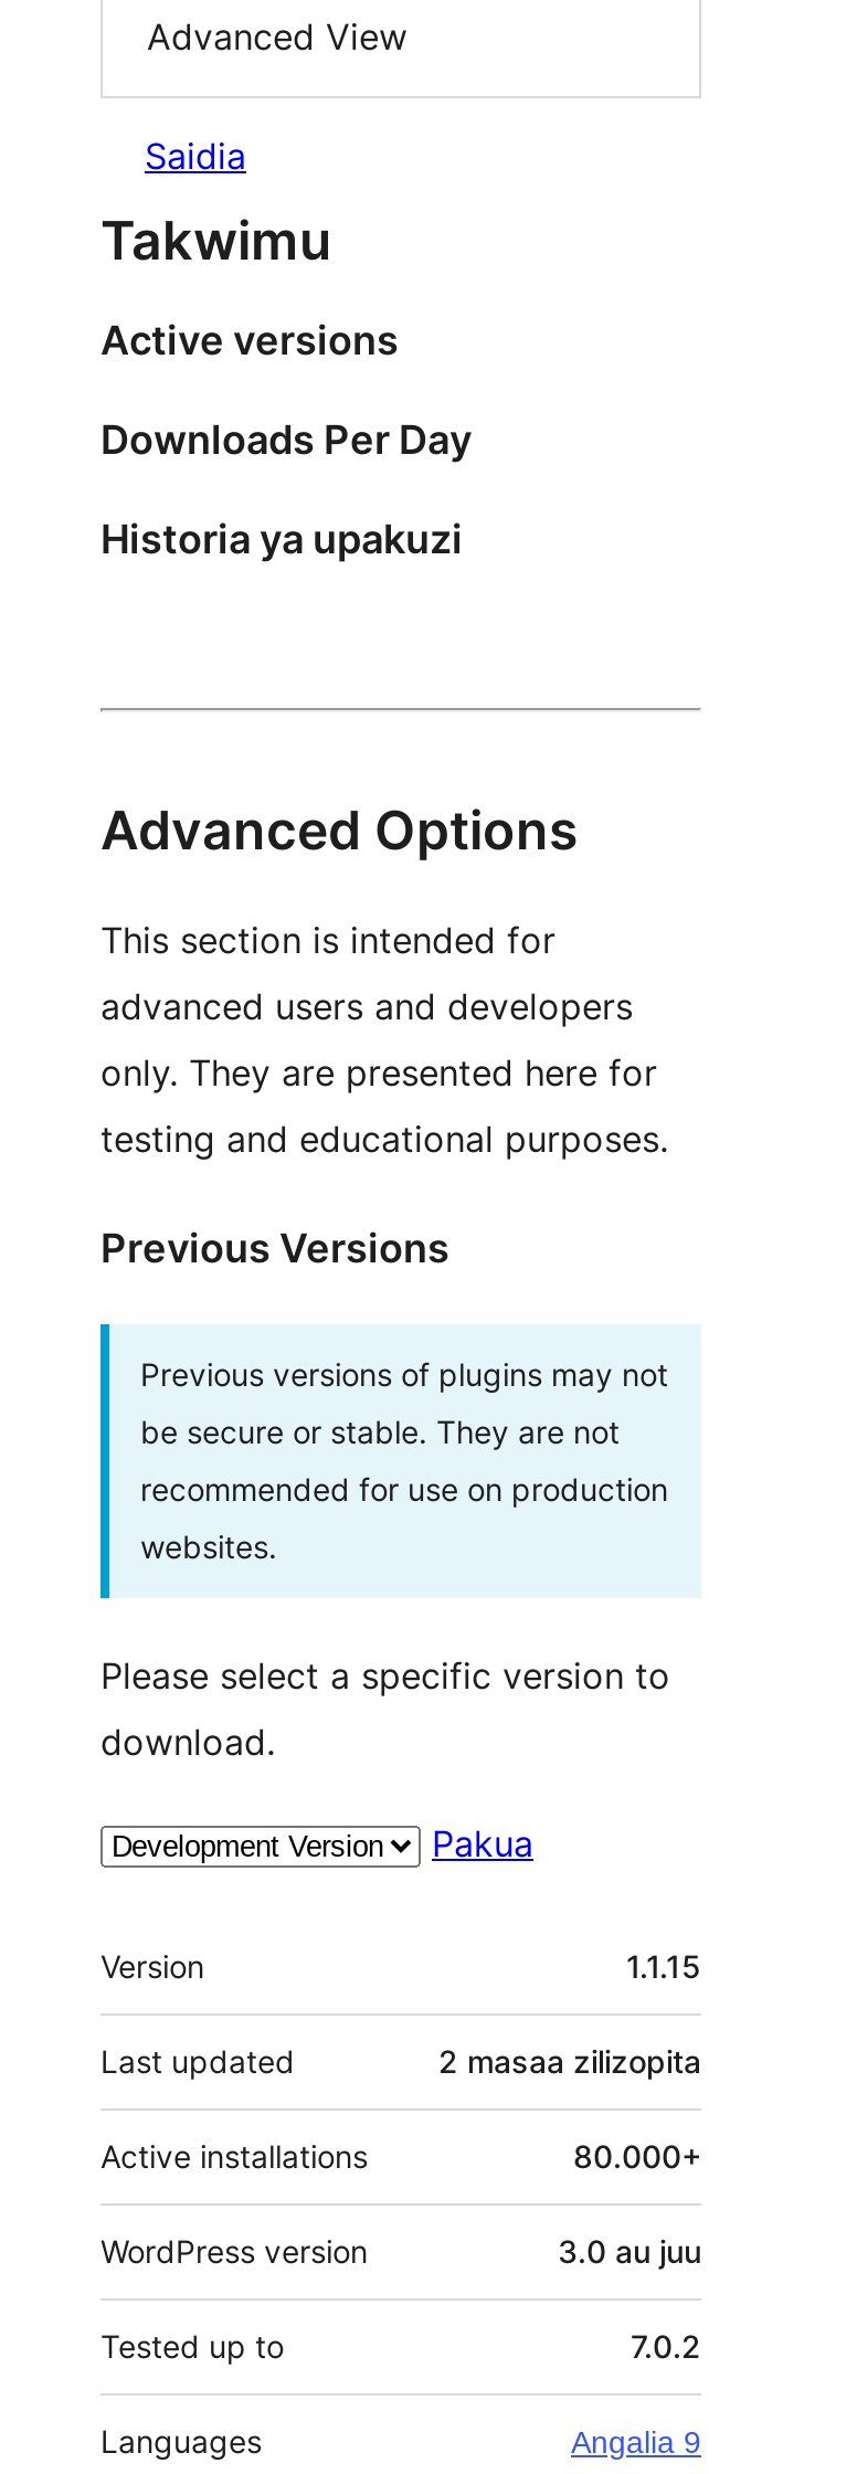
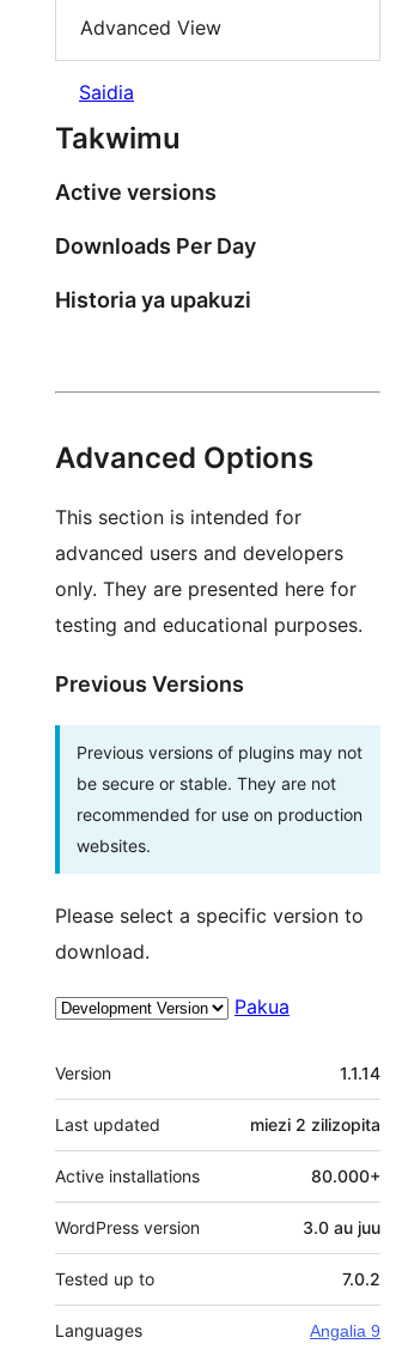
[626,1946,701,1984] 1.1.15 -> [340,1062,380,1083] 1.1.14
[438,2041,701,2079] 2 masaa zilizopita -> [250,1114,380,1134] miezi 2 zilizopita

